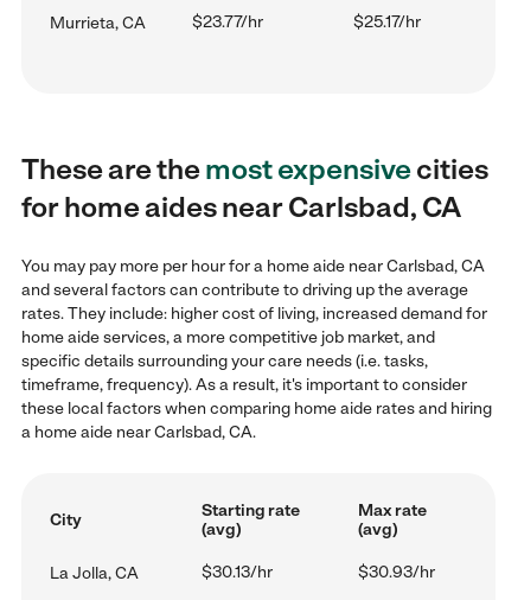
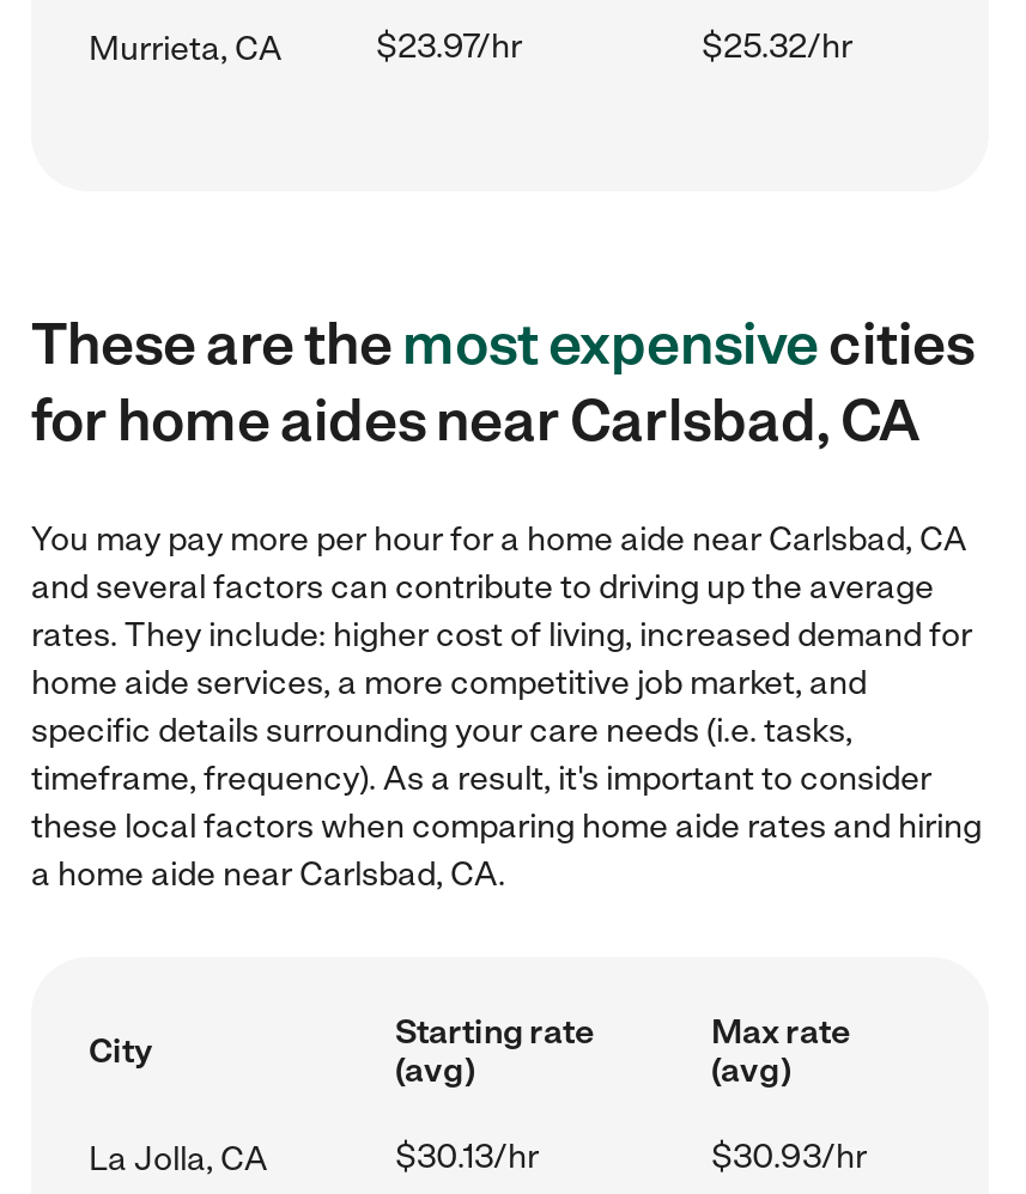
[192,12,421,32] $23.77/hr | $25.17/hr -> [376,26,852,67] $23.97/hr | $25.32/hr

